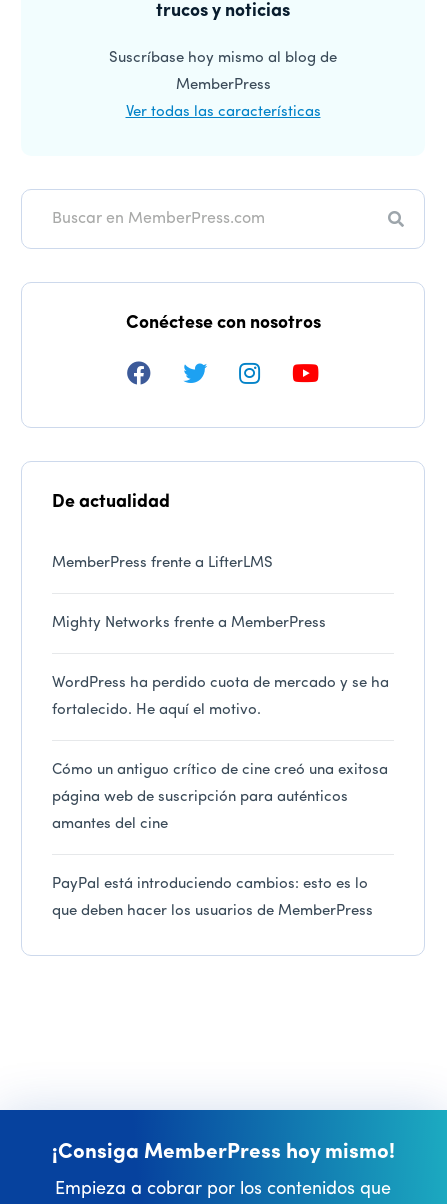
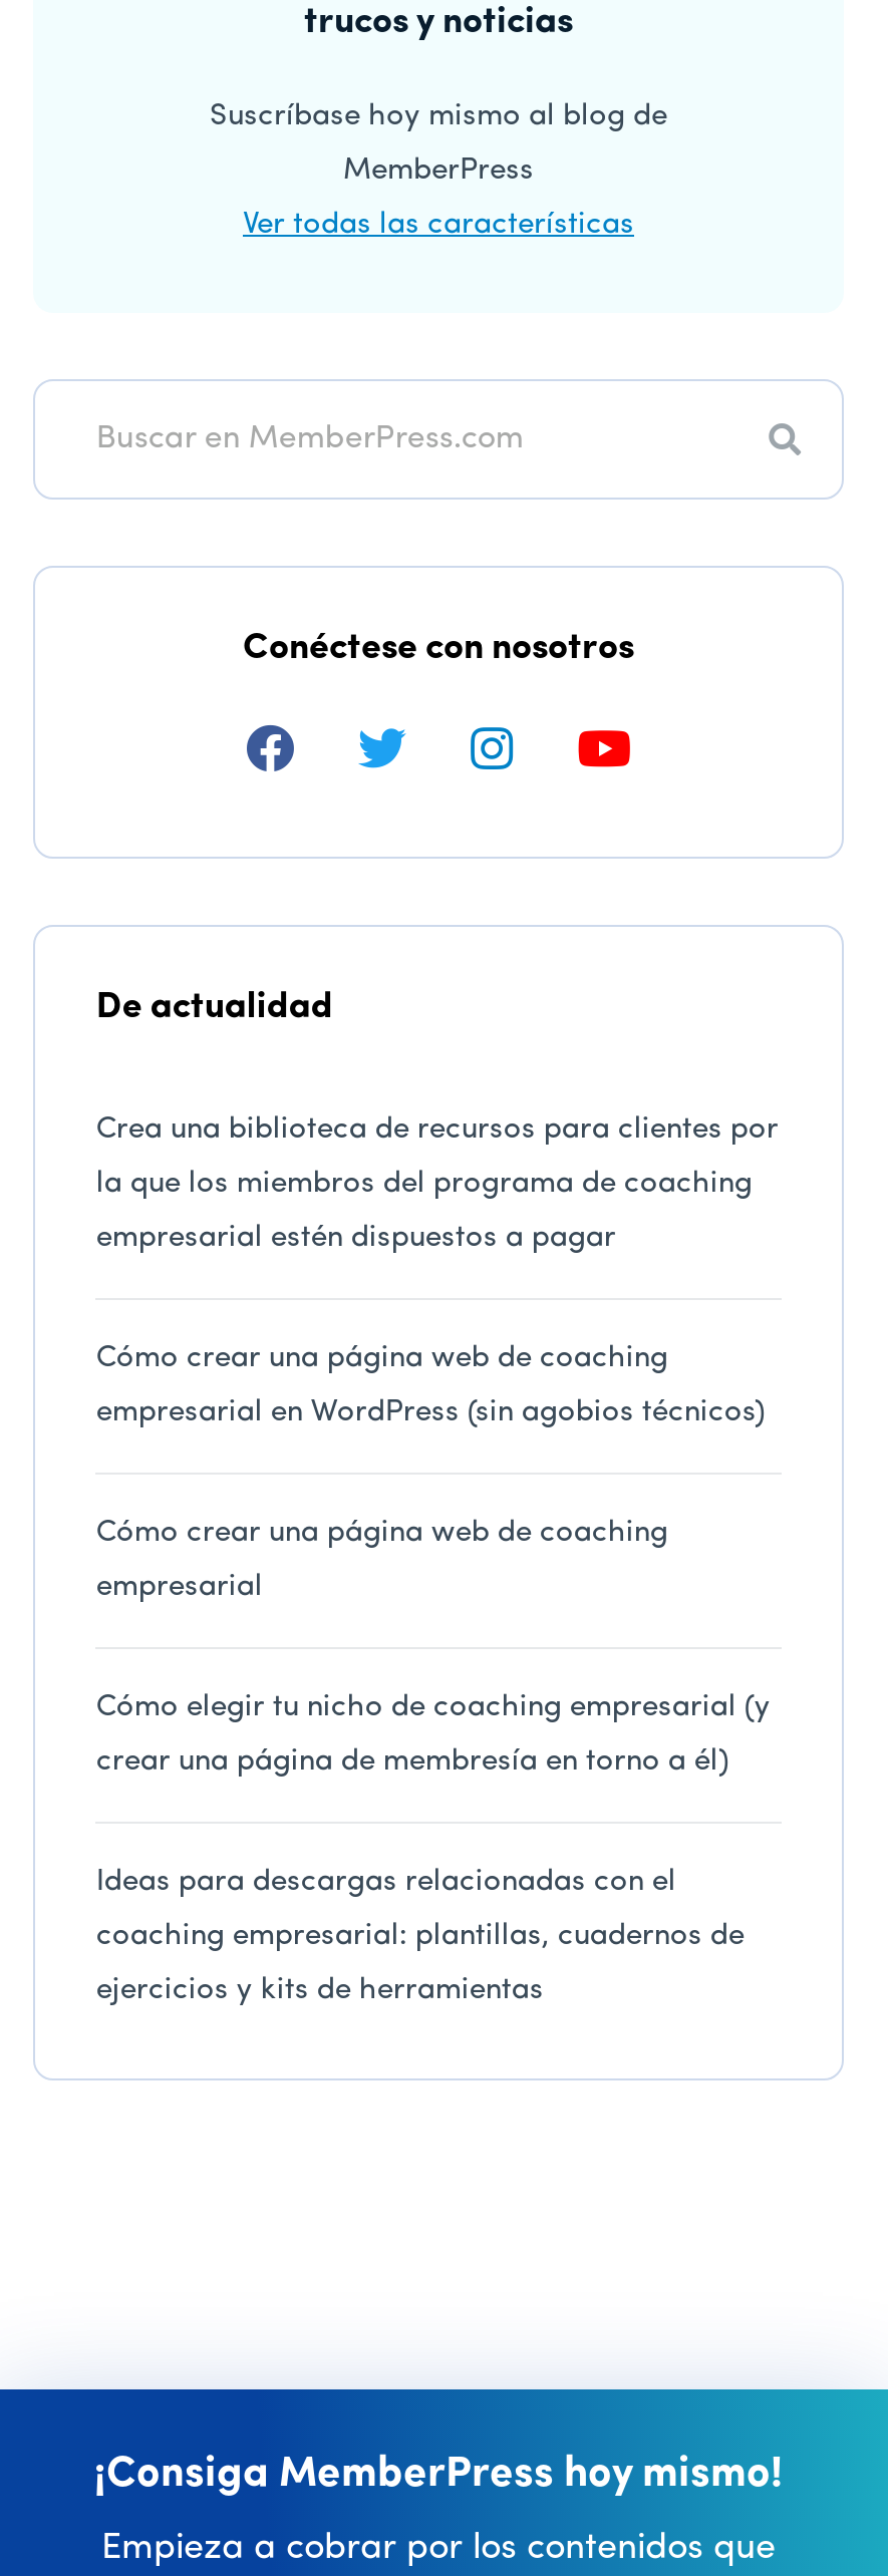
[52,556,273,571] MemberPress frente a LifterLMS -> [96,1116,778,1255] Crea una biblioteca de recursos para clientes por | la que los miembros del programa de coaching | empresarial estén dispuestos a pagar
[52,616,326,631] Mighty Networks frente a MemberPress -> [96,1345,764,1429] Cómo crear una página web de coaching | empresarial en WordPress (sin agobios técnicos)
[52,676,389,718] WordPress ha perdido cuota de mercado y se ha | fortalecido. He aquí el motivo. -> [96,1520,668,1604] Cómo crear una página web de coaching | empresarial
[52,763,388,832] Cómo un antiguo crítico de cine creó una exitosa | página web de suscripción para auténticos | amantes del cine -> [96,1694,770,1778] Cómo elegir tu nicho de coaching empresarial (y | crear una página de membresía en torno a él)
[52,877,373,919] PayPal está introduciendo cambios: esto es lo | que deben hacer los usuarios de MemberPress -> [96,1869,744,2007] Ideas para descargas relacionadas con el | coaching empresarial: plantillas, cuadernos de | ejercicios y kits de herramientas

